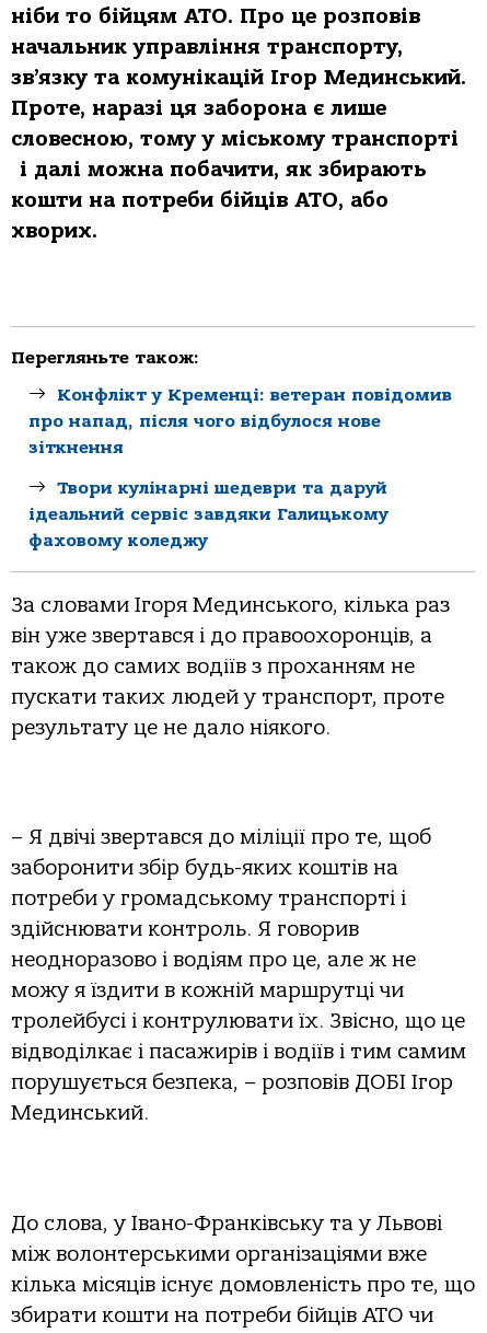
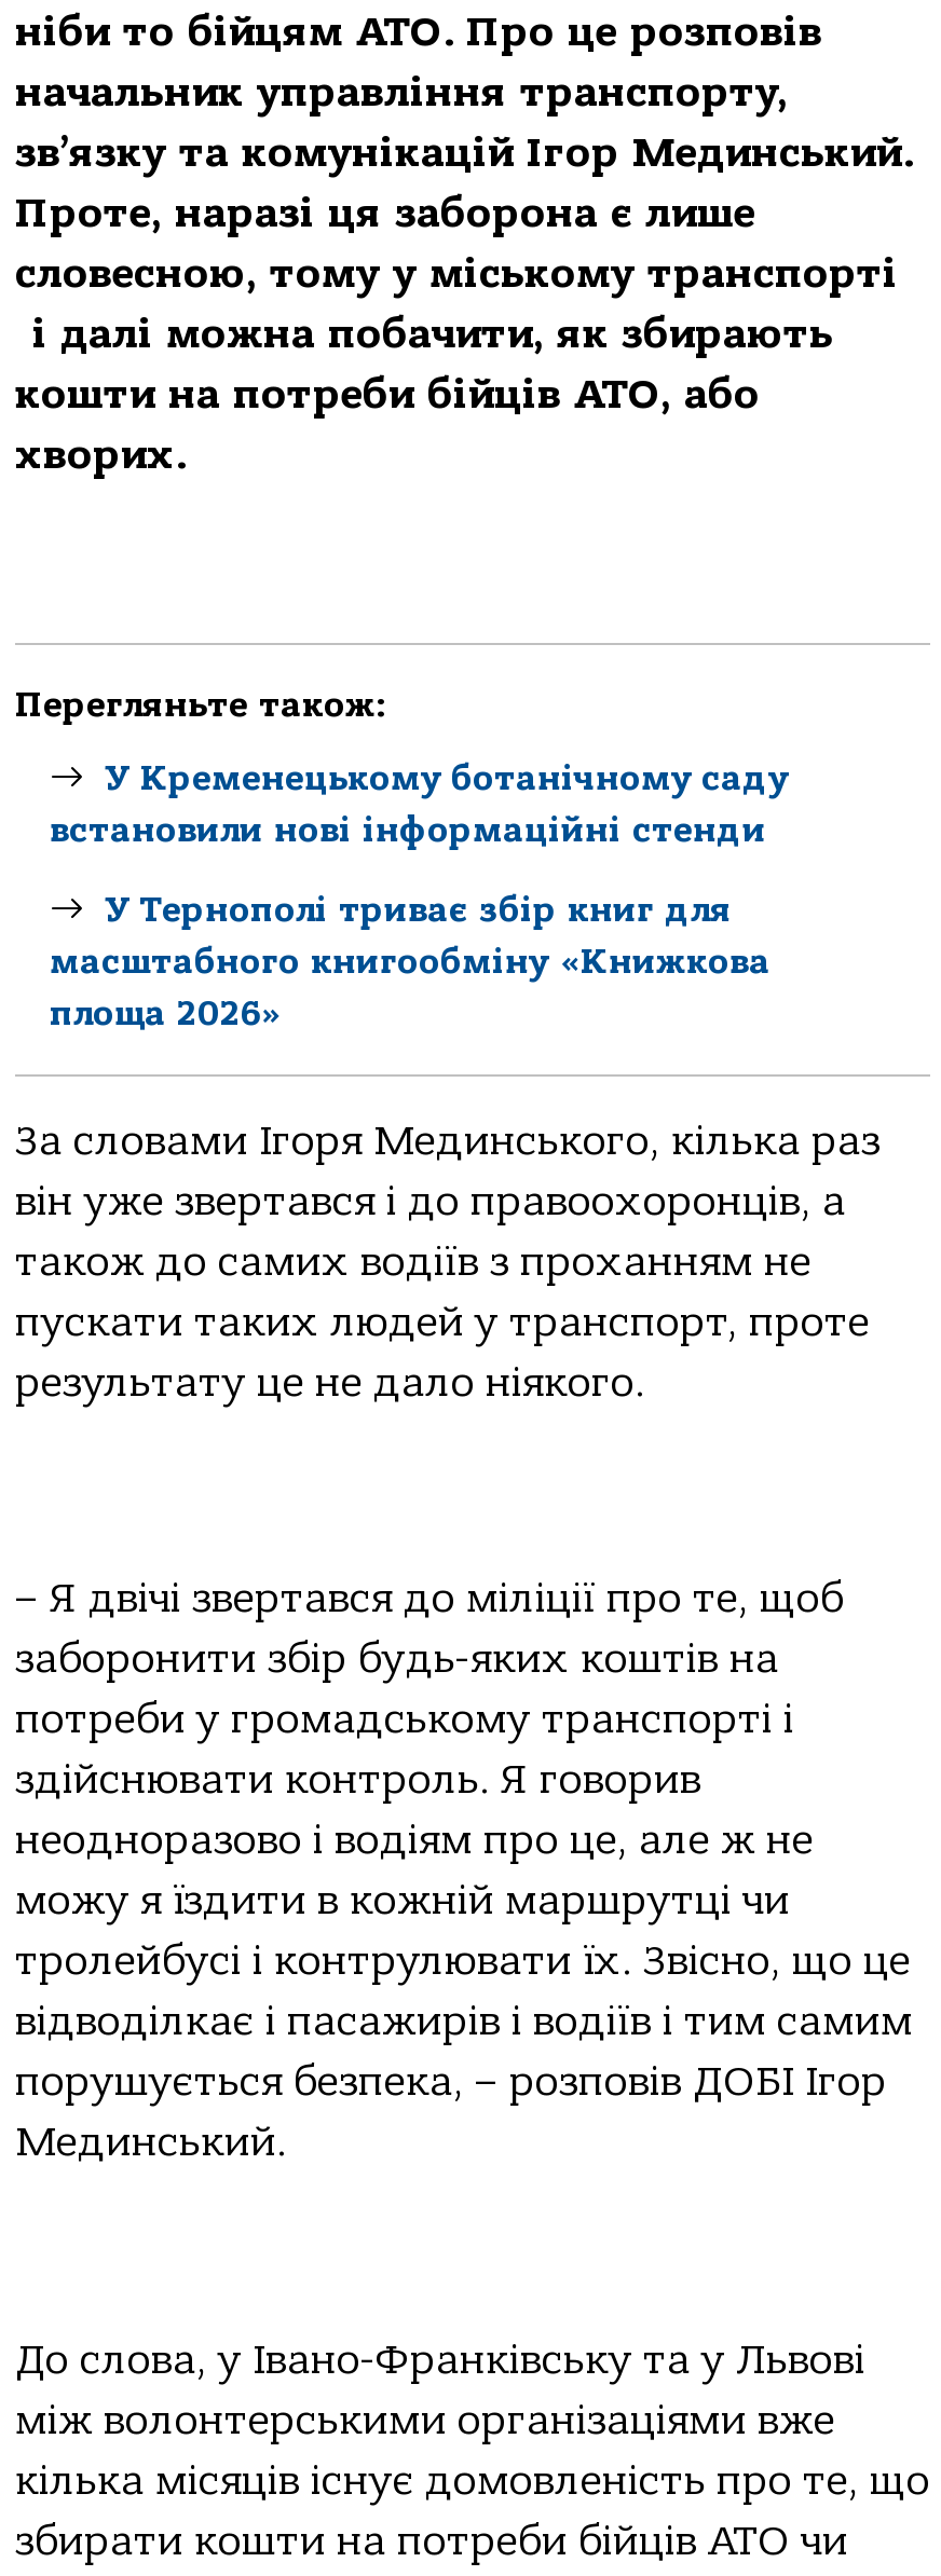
[28,385,452,457] Конфлікт у Кременці: ветеран повідомив | про напад, після чого відбулося нове | зіткнення -> [50,759,788,850] У Кременецькому ботанічному саду | встановили нові інформаційні стенди
[28,478,389,550] Твори кулінарні шедеври та даруй | ідеальний сервіс завдяки Галицькому | фаховому коледжу -> [50,890,770,1033] У Тернополі триває збір книг для | масштабного книгообміну «Книжкова | площа 2026»

